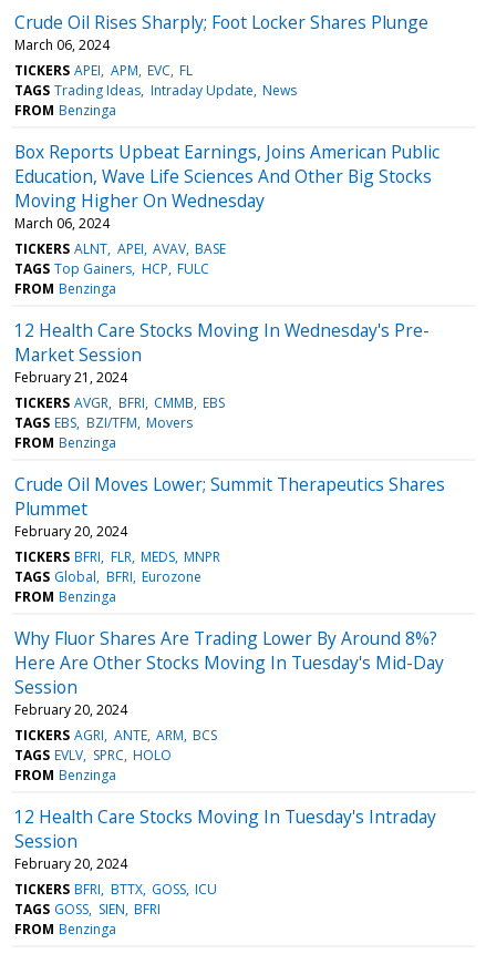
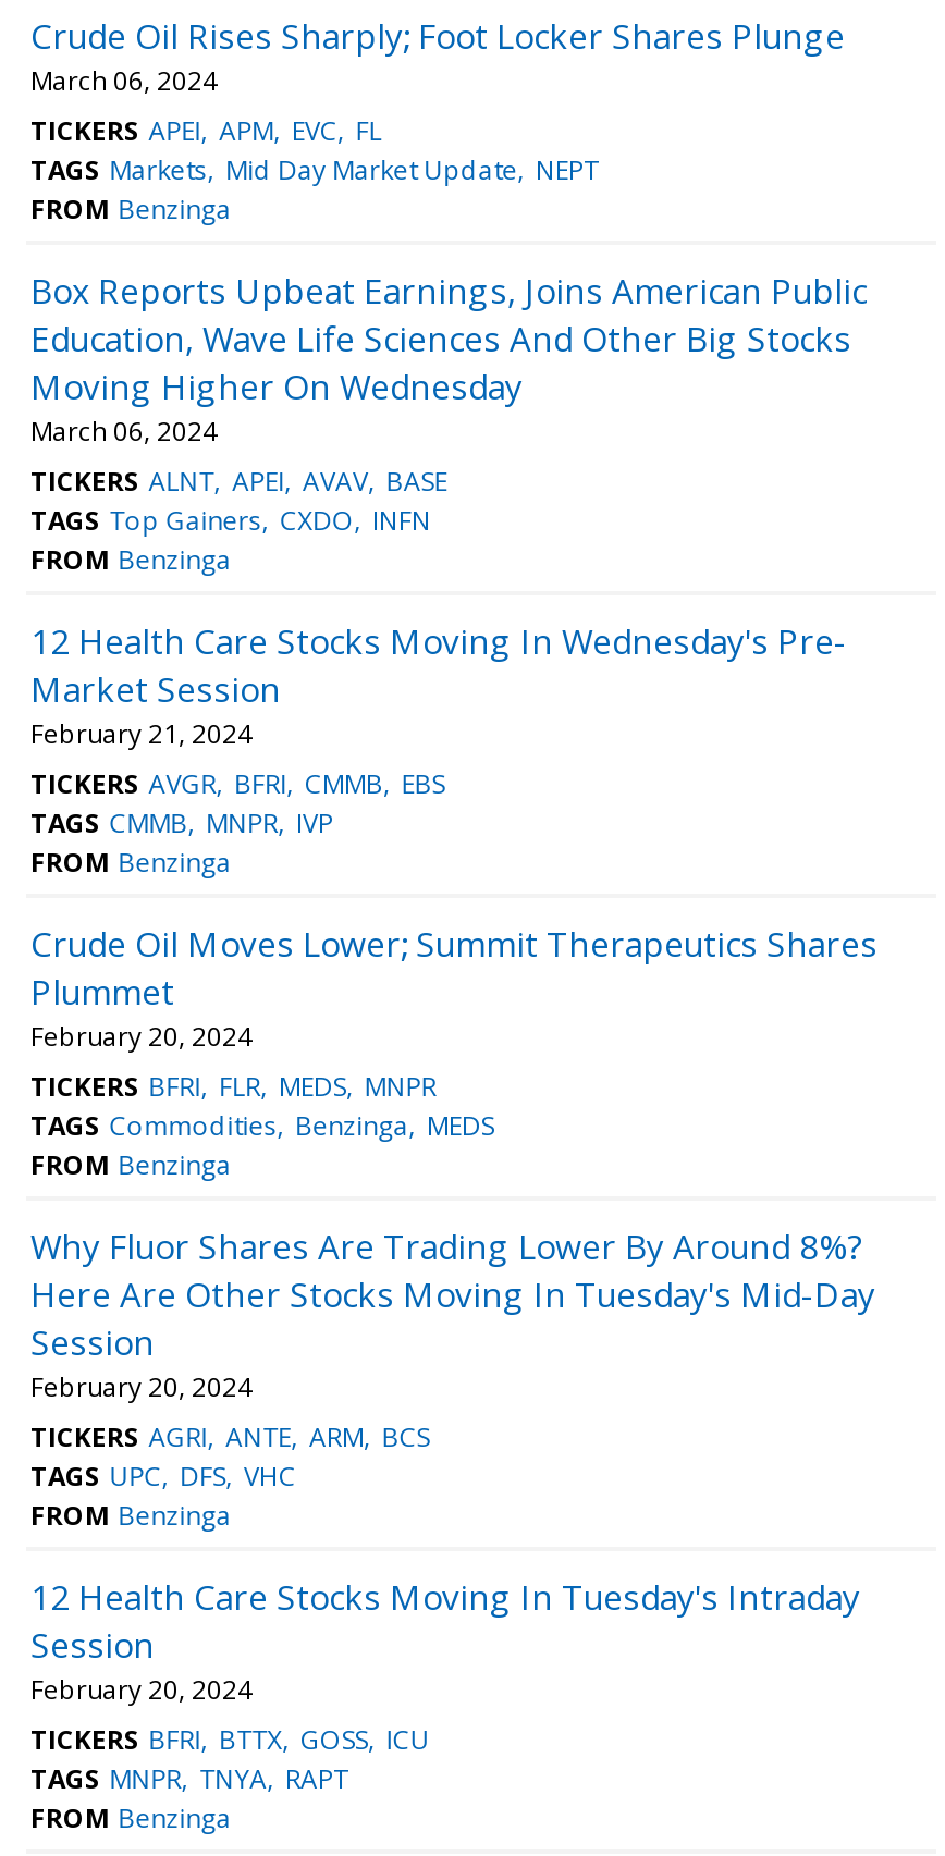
[14,81,297,99] TAGS Trading Ideas Intraday Update News -> [30,151,599,188] TAGS Markets Mid Day Market Update NEPT
[14,259,209,278] TAGS Top Gainers HCP FULC -> [30,501,431,538] TAGS Top Gainers CXDO INFN
[14,413,193,432] TAGS EBS BZI/TFM Movers -> [30,804,333,841] TAGS CMMB MNPR IVP
[14,567,201,586] TAGS Global BFRI Eurozone -> [30,1107,494,1144] TAGS Commodities Benzinga MEDS
[14,745,171,764] TAGS EVLV SPRC HOLO -> [30,1457,296,1494] TAGS UPC DFS VHC
[14,899,160,918] TAGS GOSS SIEN BFRI -> [30,1760,348,1797] TAGS MNPR TNYA RAPT

